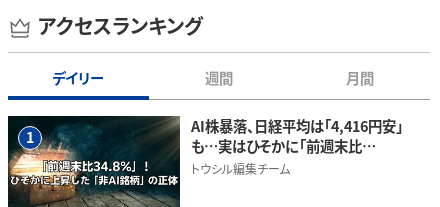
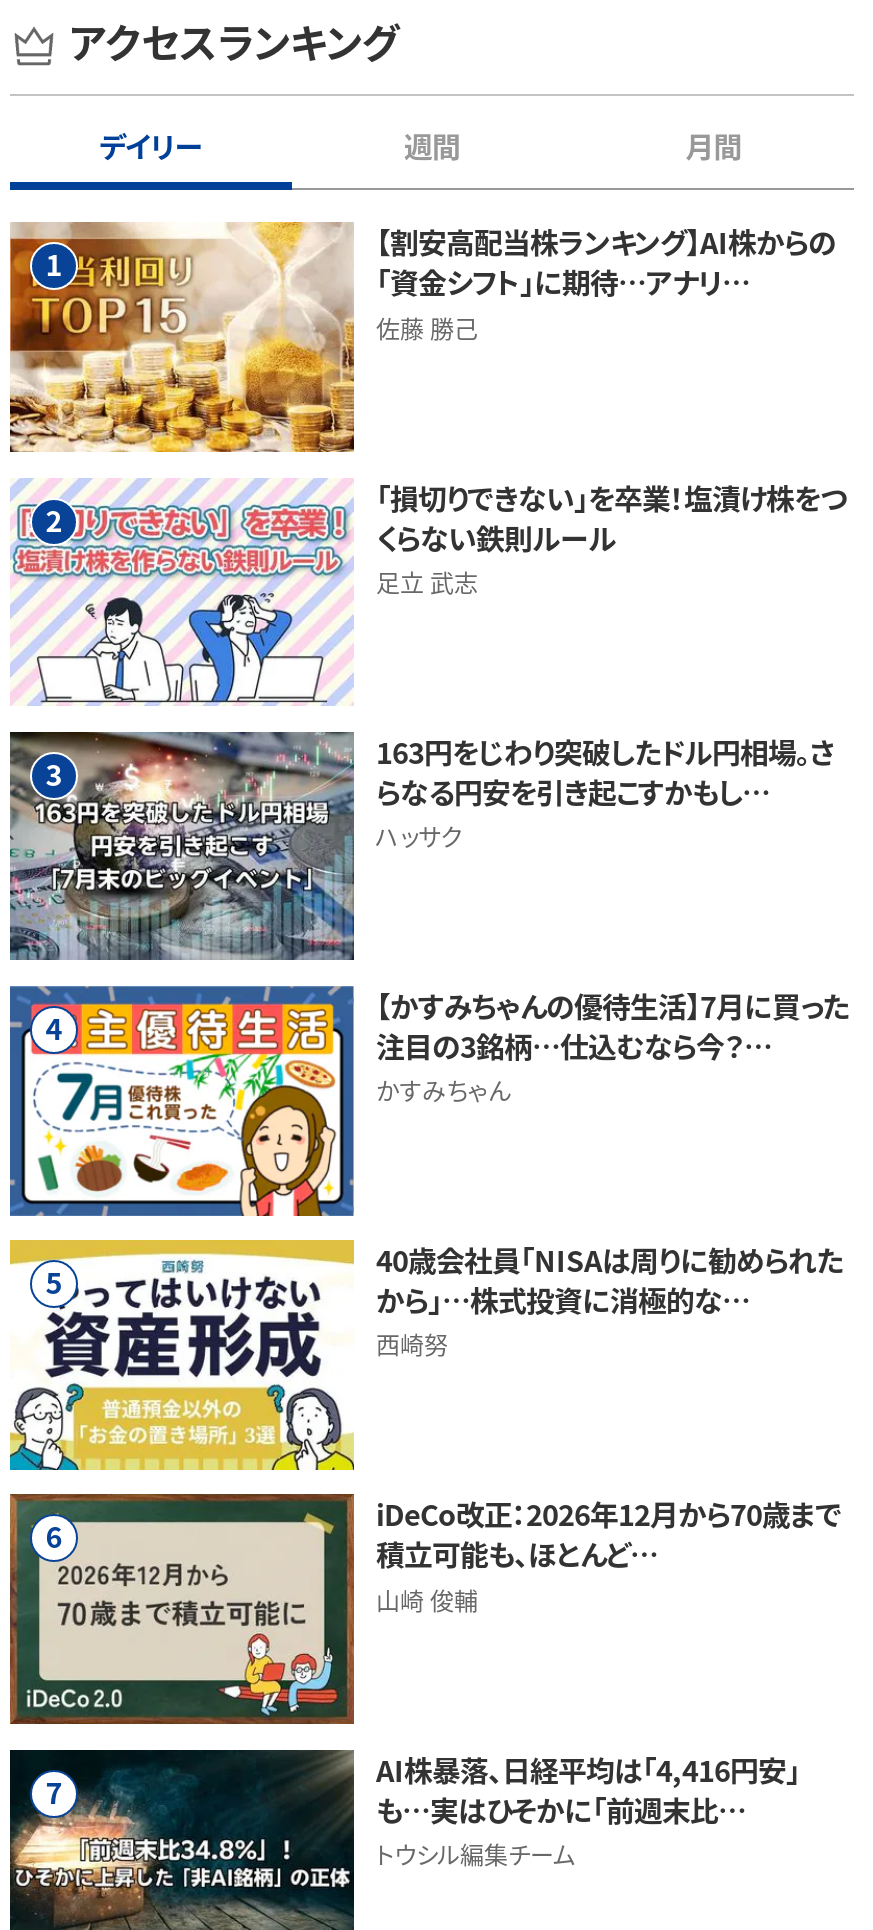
none -> [8,220,836,454] [image] | 【割安高配当株ランキング】AI株からの | 「資金シフト」に期待…アナリ… | 佐藤 勝己
none -> [46,1769,62,1811] 7
none -> [8,730,354,962] [image] | 3
none -> [8,984,356,1218] [image] | 4
none -> [8,1238,356,1472] [image] | 5
none -> [8,1492,356,1726] [image] | 6
none -> [10,478,354,706] [image] | 2
none -> [376,475,846,598] 「損切りできない」を卒業！塩漬け株をつ | くらない鉄則ルール | 足立 武志
none -> [376,730,834,852] 163円をじわり突破したドル円相場。さ | らなる円安を引き起こすかもし… | ハッサク
none -> [376,984,848,1107] 【かすみちゃんの優待生活】7月に買った | 注目の3銘柄…仕込むなら今？… | かすみちゃん
none -> [376,1238,842,1361] 40歳会社員「NISAは周りに勧められた | から」…株式投資に消極的な… | 西崎努
none -> [376,1493,842,1615] iDeCo改正：2026年12月から70歳まで | 積立可能も、ほとんど… | 山崎 俊輔

